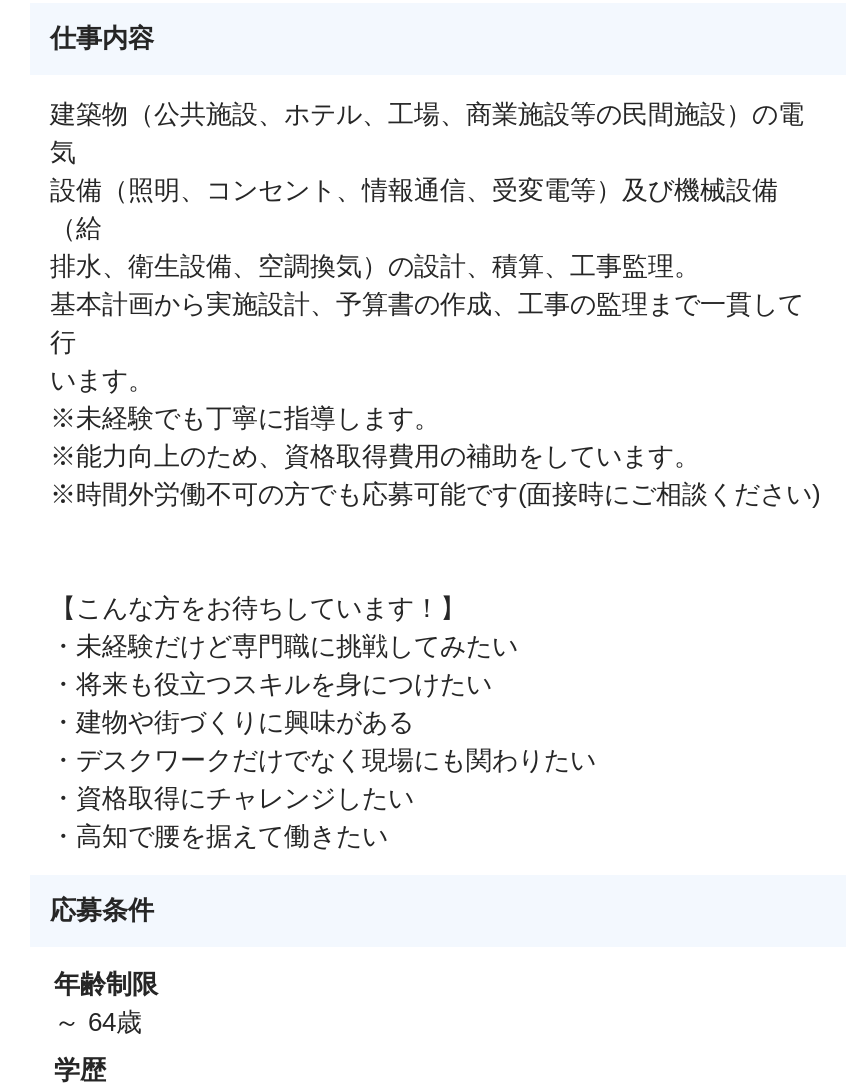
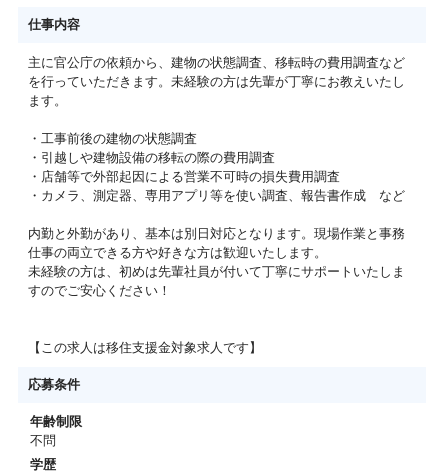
[50,99,820,509] 建築物（公共施設、ホテル、工場、商業施設等の民間施設）の電 | 気 | 設備（照明、コンセント、情報通信、受変電等）及び機械設備 | （給 | 排水、衛生設備、空調換気）の設計、積算、工事監理。 | 基本計画から実施設計、予算書の作成、工事の監理まで一貫して | 行 | います。 | ※未経験でも丁寧に指導します。 | ※能力向上のため、資格取得費用の補助をしています。 | ※時間外労働不可の方でも応募可能です(面接時にご相談ください) -> [28,55,405,298] 主に官公庁の依頼から、建物の状態調査、移転時の費用調査など | を行っていただきます。未経験の方は先輩が丁寧にお教えいたし | ます。 | ・工事前後の建物の状態調査 | ・引越しや建物設備の移転の際の費用調査 | ・店舗等で外部起因による営業不可時の損失費用調査 | ・カメラ、測定器、専用アプリ等を使い調査、報告書作成 など | 内勤と外勤があり、基本は別日対応となります。現場作業と事務 | 仕事の両立できる方や好きな方は歓迎いたします。 | 未経験の方は、初めは先輩社員が付いて丁寧にサポートいたしま | すのでご安心ください！
[50,593,596,851] 【こんな方をお待ちしています！】 | ・未経験だけど専門職に挑戦してみたい | ・将来も役立つスキルを身につけたい | ・建物や街づくりに興味がある | ・デスクワークだけでなく現場にも関わりたい | ・資格取得にチャレンジしたい | ・高知で腰を据えて働きたい -> [28,340,262,355] 【この求人は移住支援金対象求人です】
[54,1007,142,1037] ～ 64歳 -> [30,433,56,448] 不問

